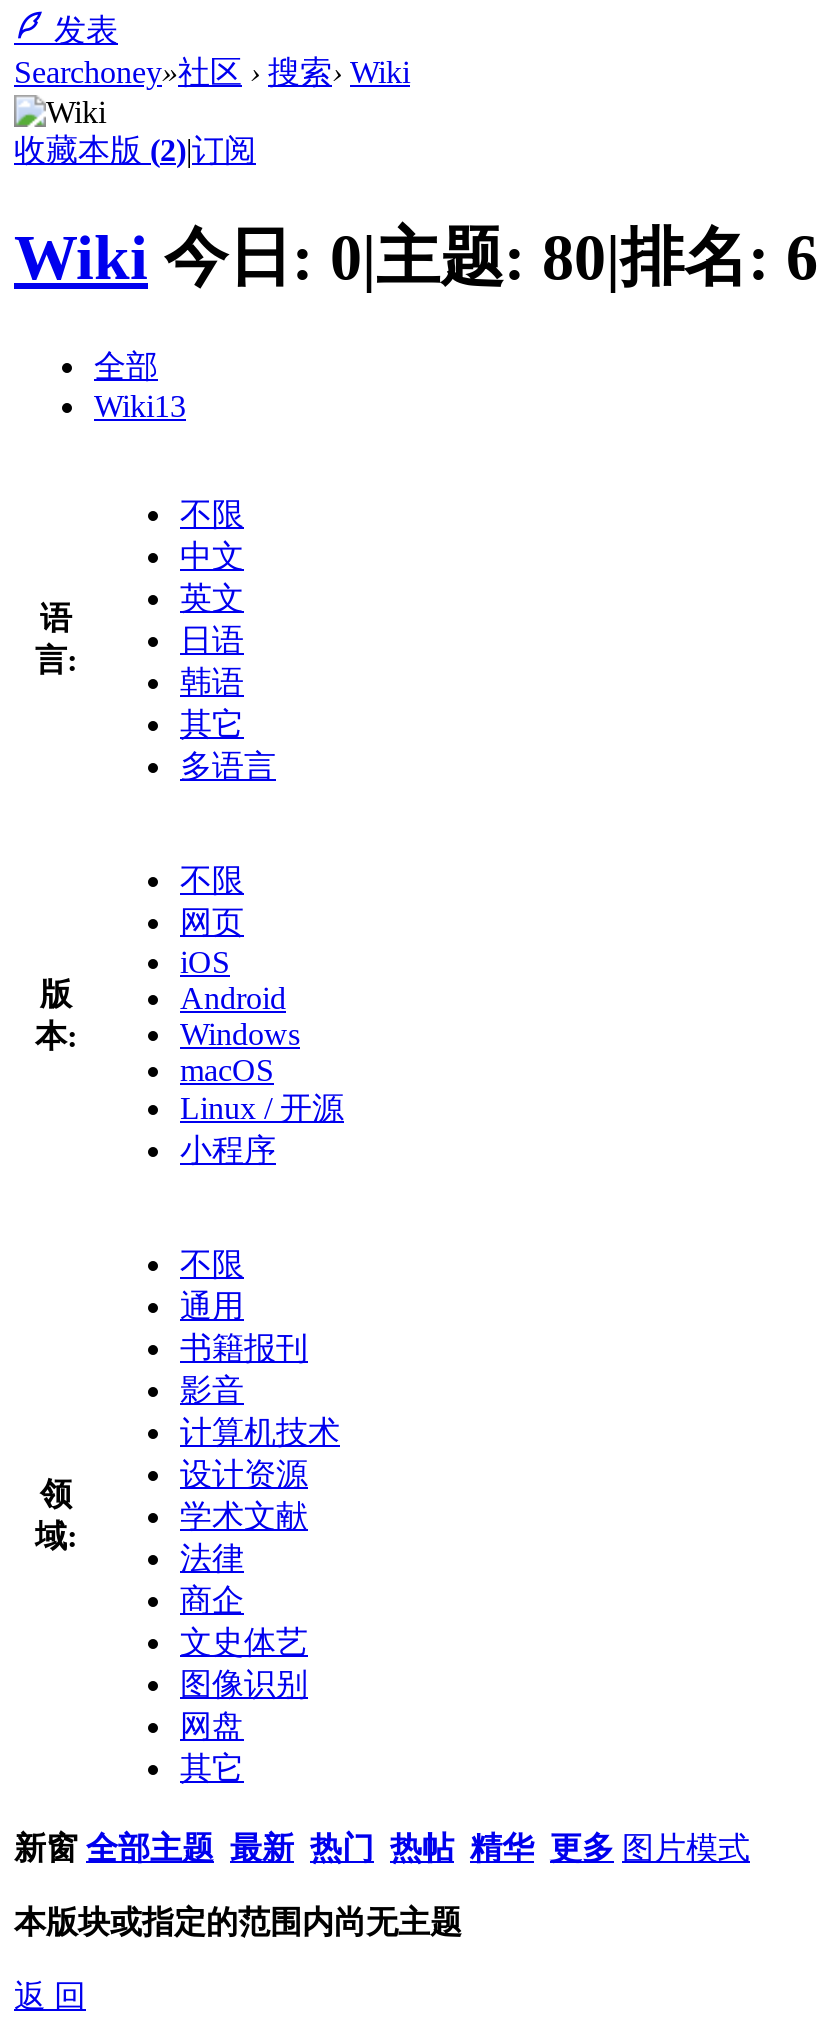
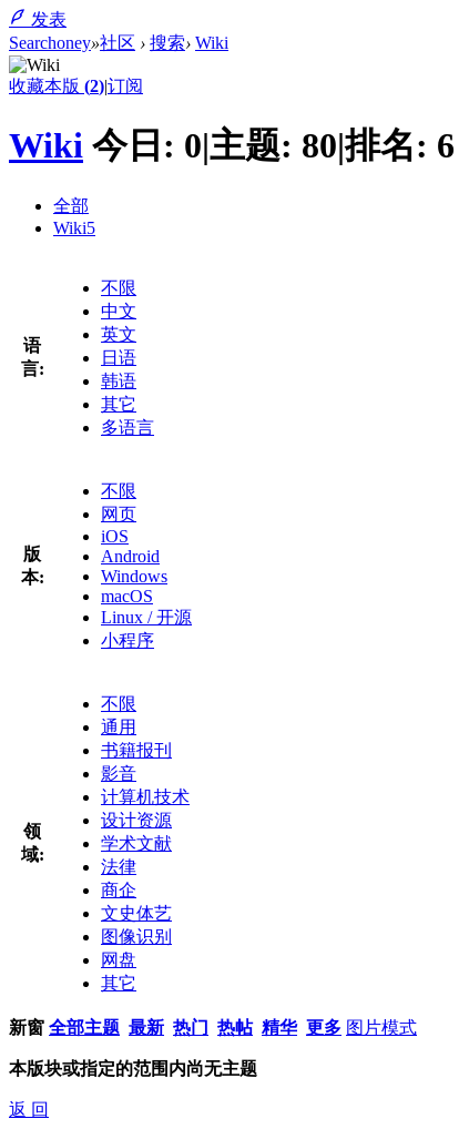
[94,388,186,422] Wiki13 -> [53,218,95,237] Wiki5

